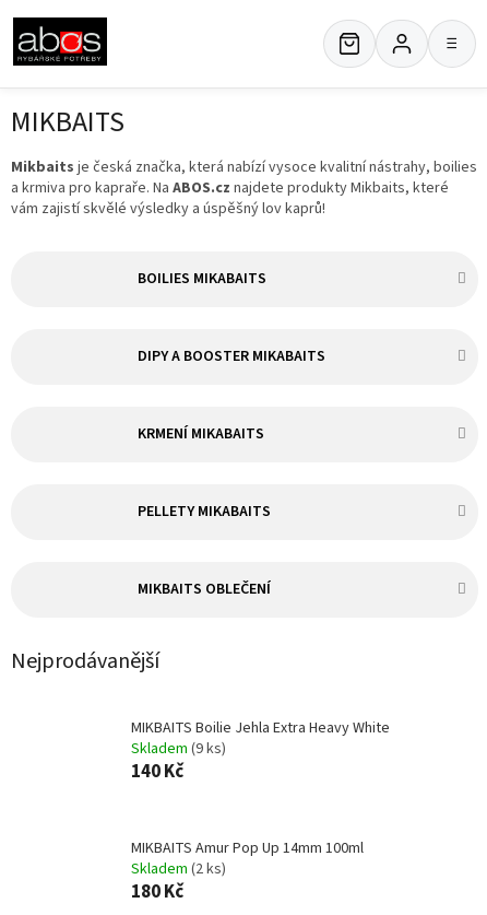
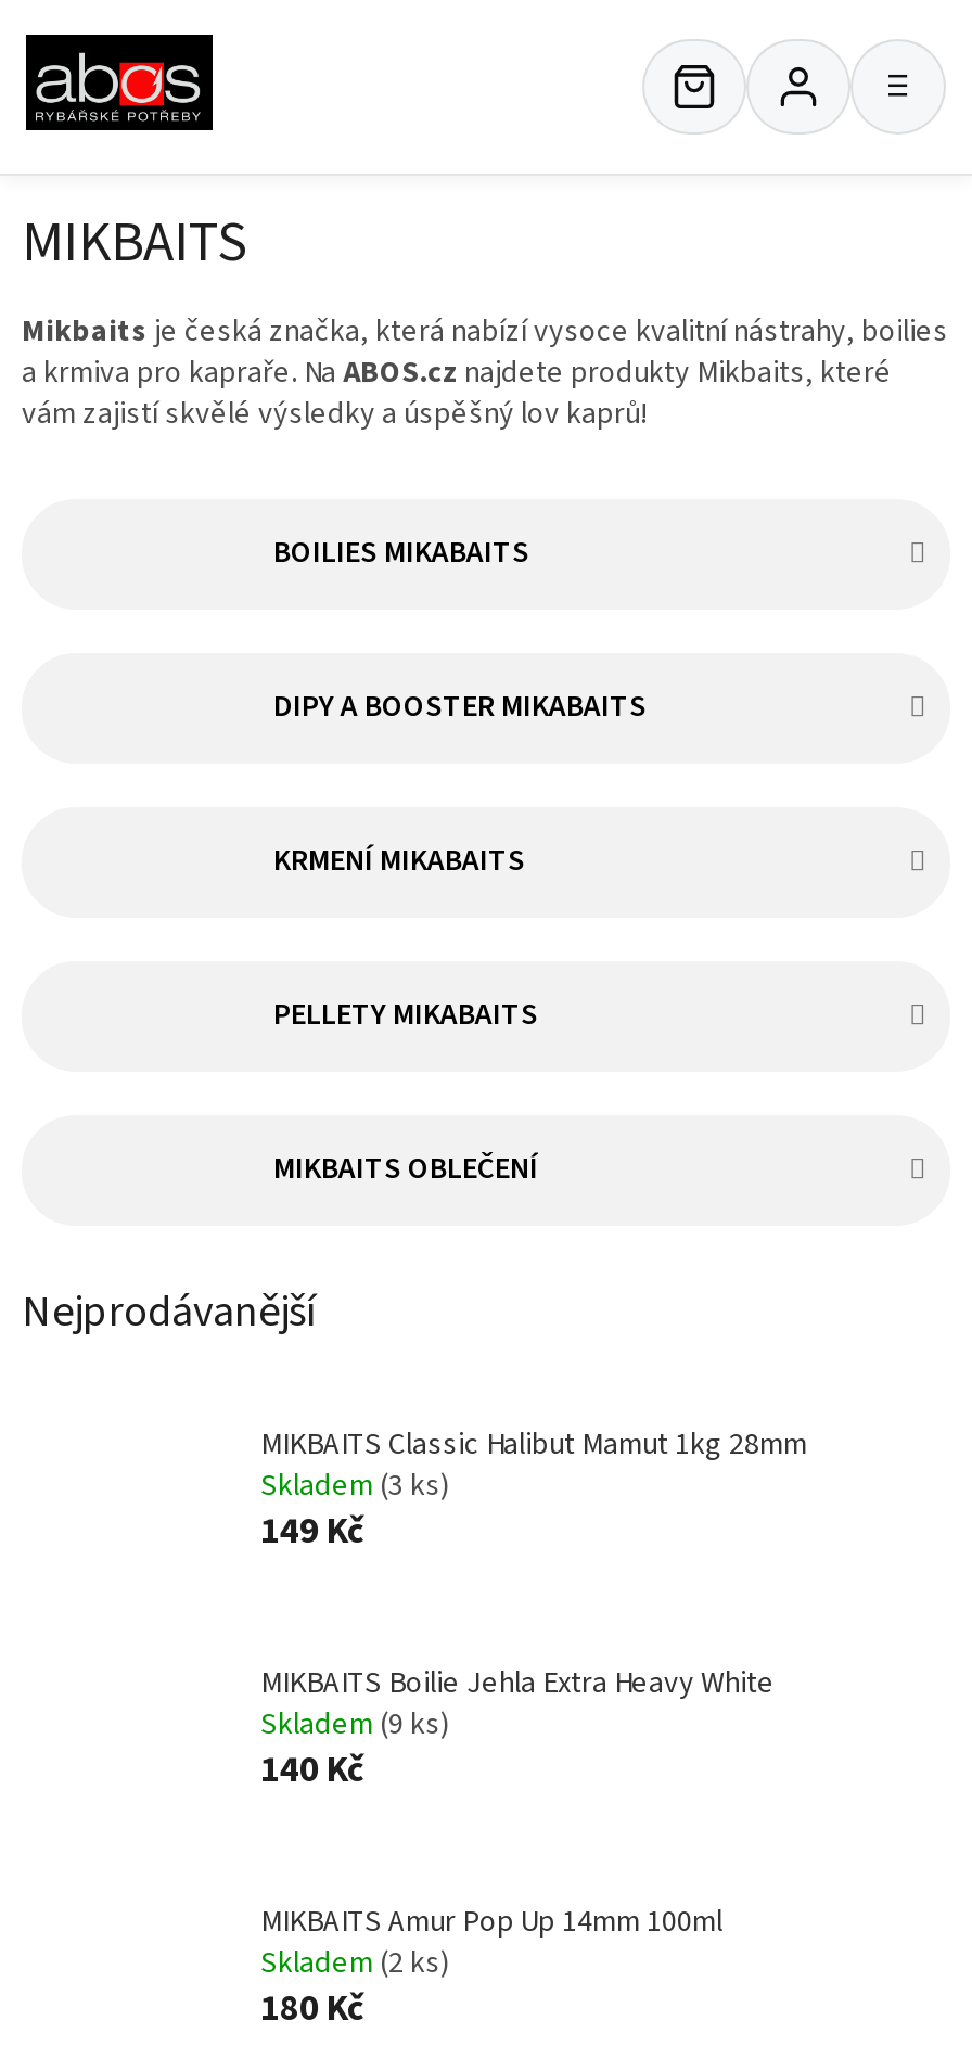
none -> [260,1423,807,1558] MIKBAITS Classic Halibut Mamut 1kg 28mm | Skladem (3 ks) | 149 Kč

